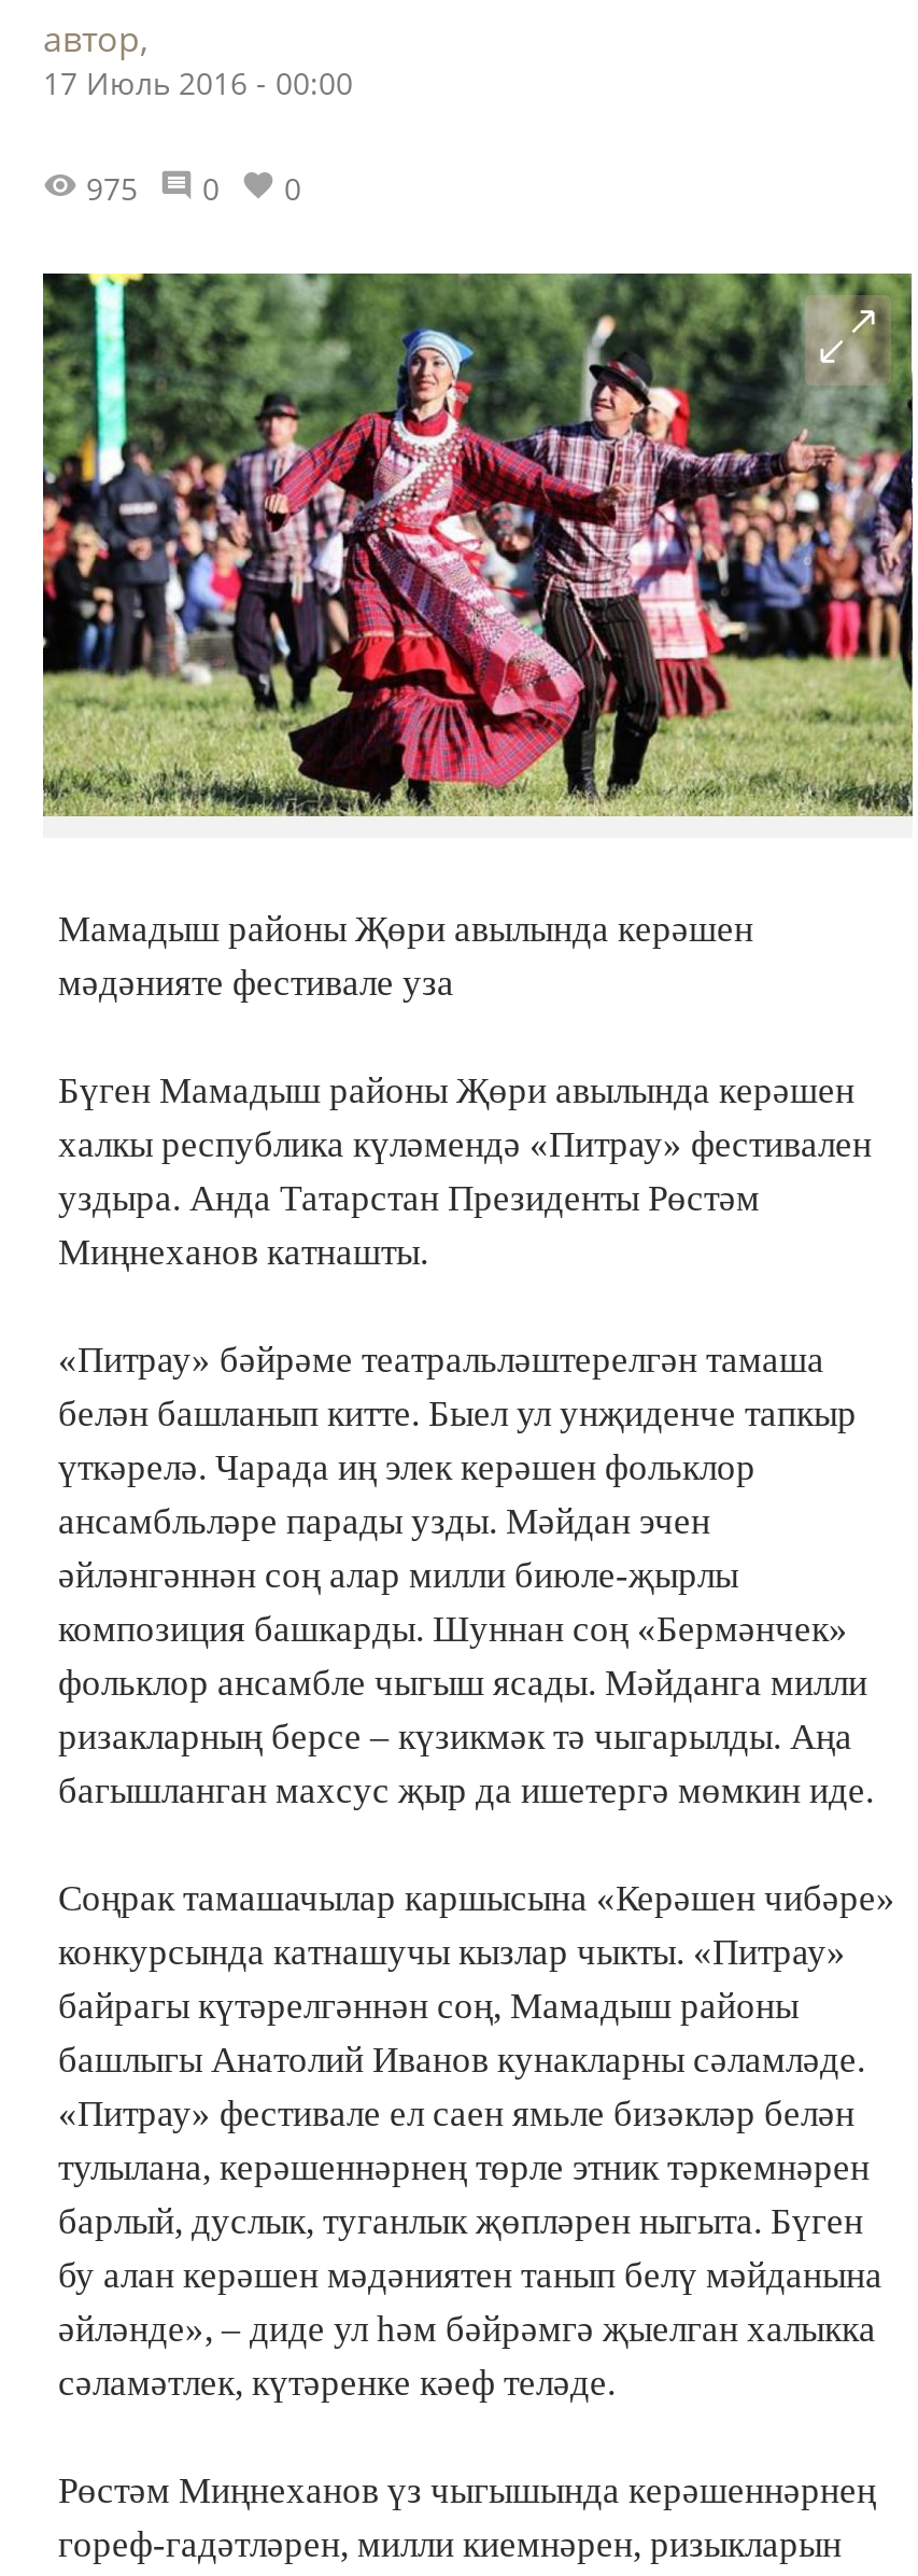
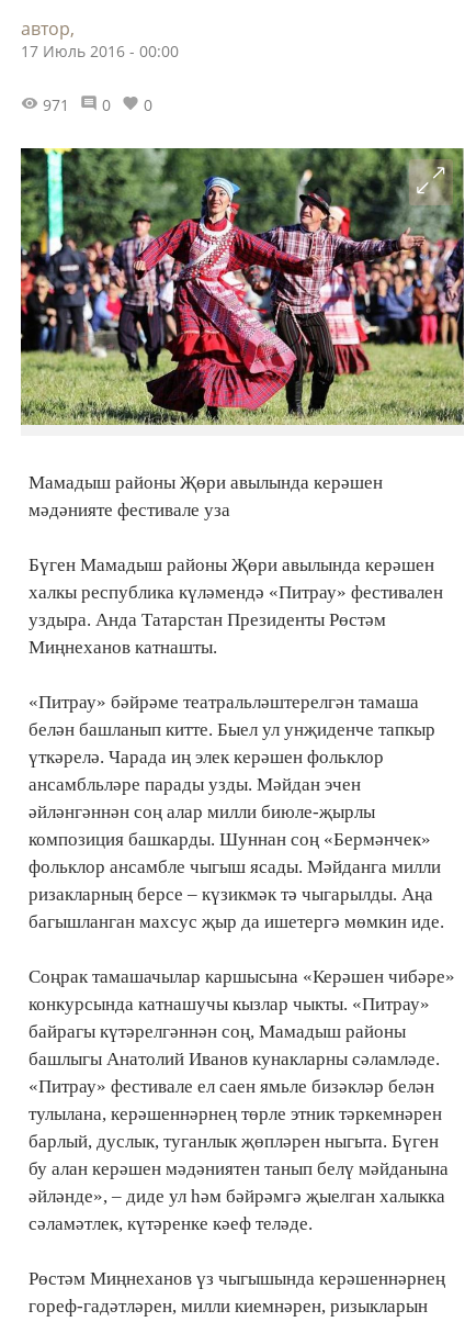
[86,167,301,208] 975 0 0 -> [43,94,152,115] 971 0 0

